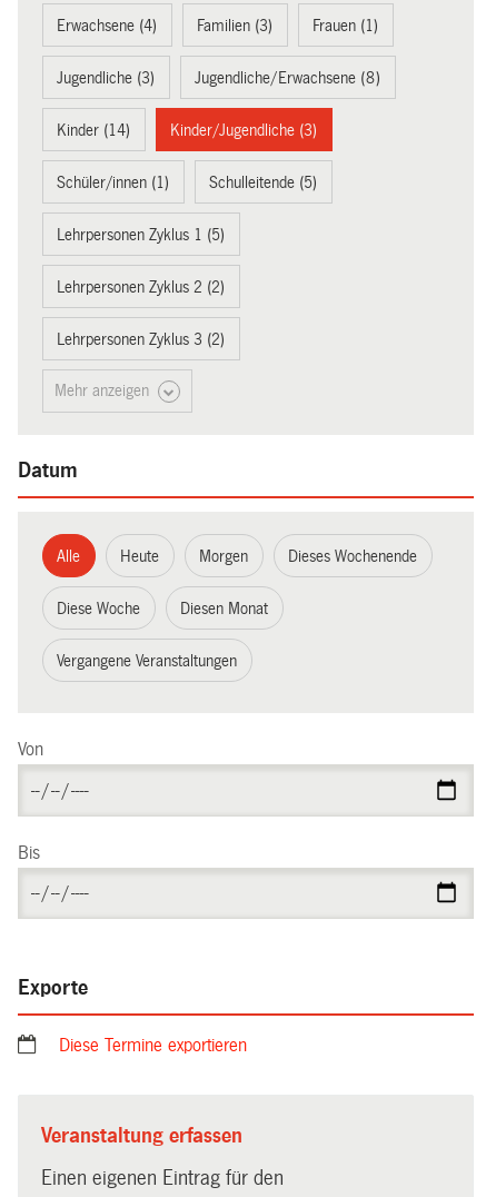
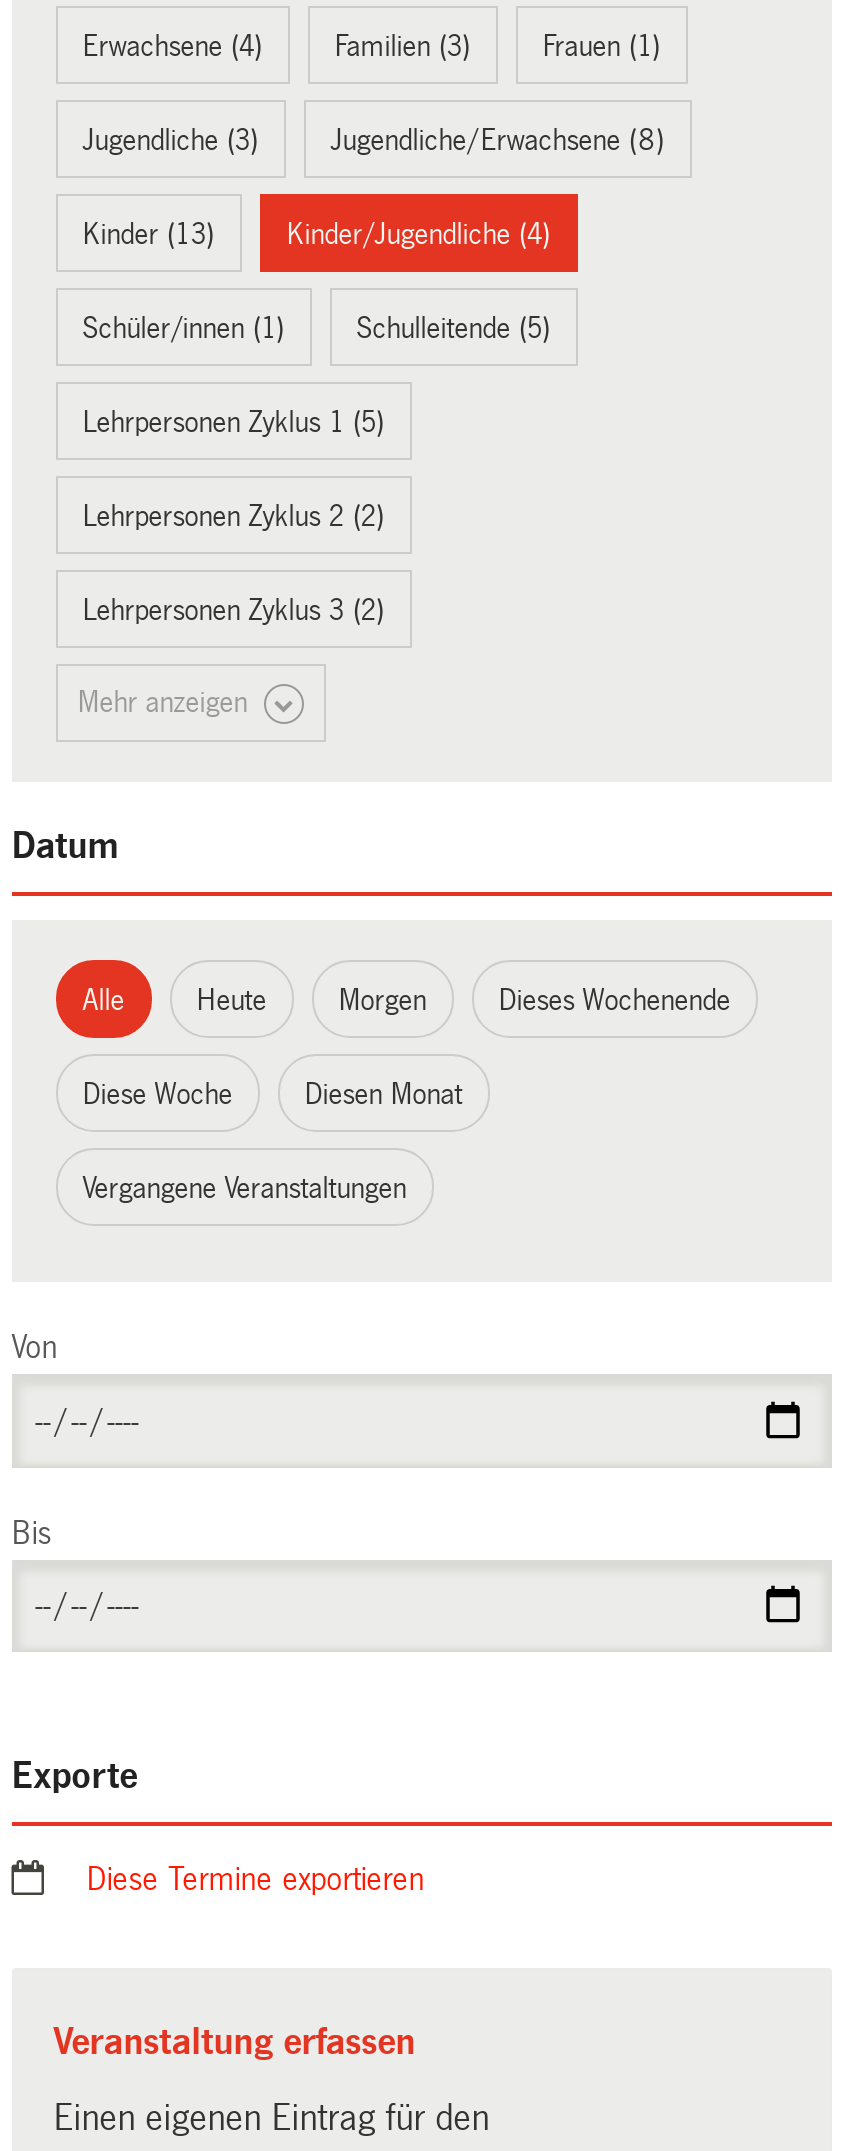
[57,121,130,139] Kinder (14) -> [82,218,214,250] Kinder (13)
[170,121,317,139] Kinder/Jugendliche (3) -> [286,218,550,250] Kinder/Jugendliche (4)

